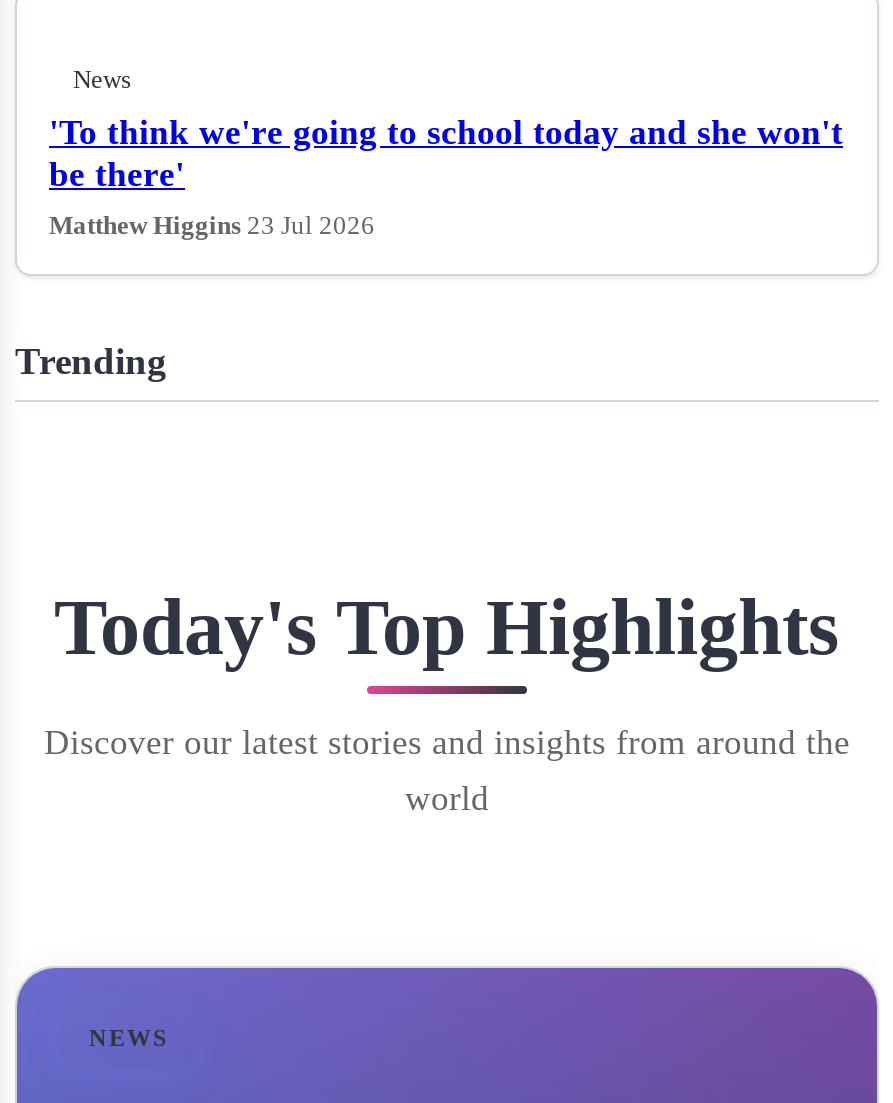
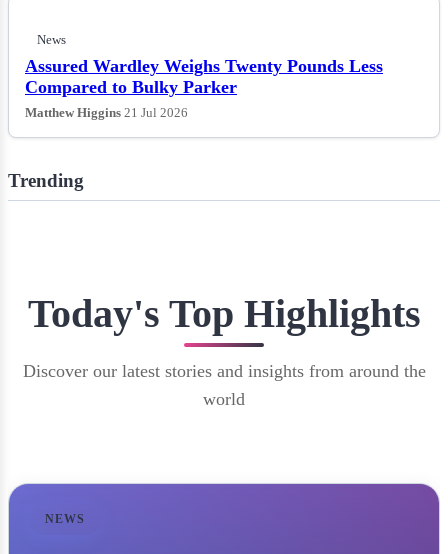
[49,112,843,240] 'To think we're going to school today and she won't | be there' | Matthew Higgins 23 Jul 2026 -> [25,56,383,120] Assured Wardley Weighs Twenty Pounds Less | Compared to Bulky Parker | Matthew Higgins 21 Jul 2026

